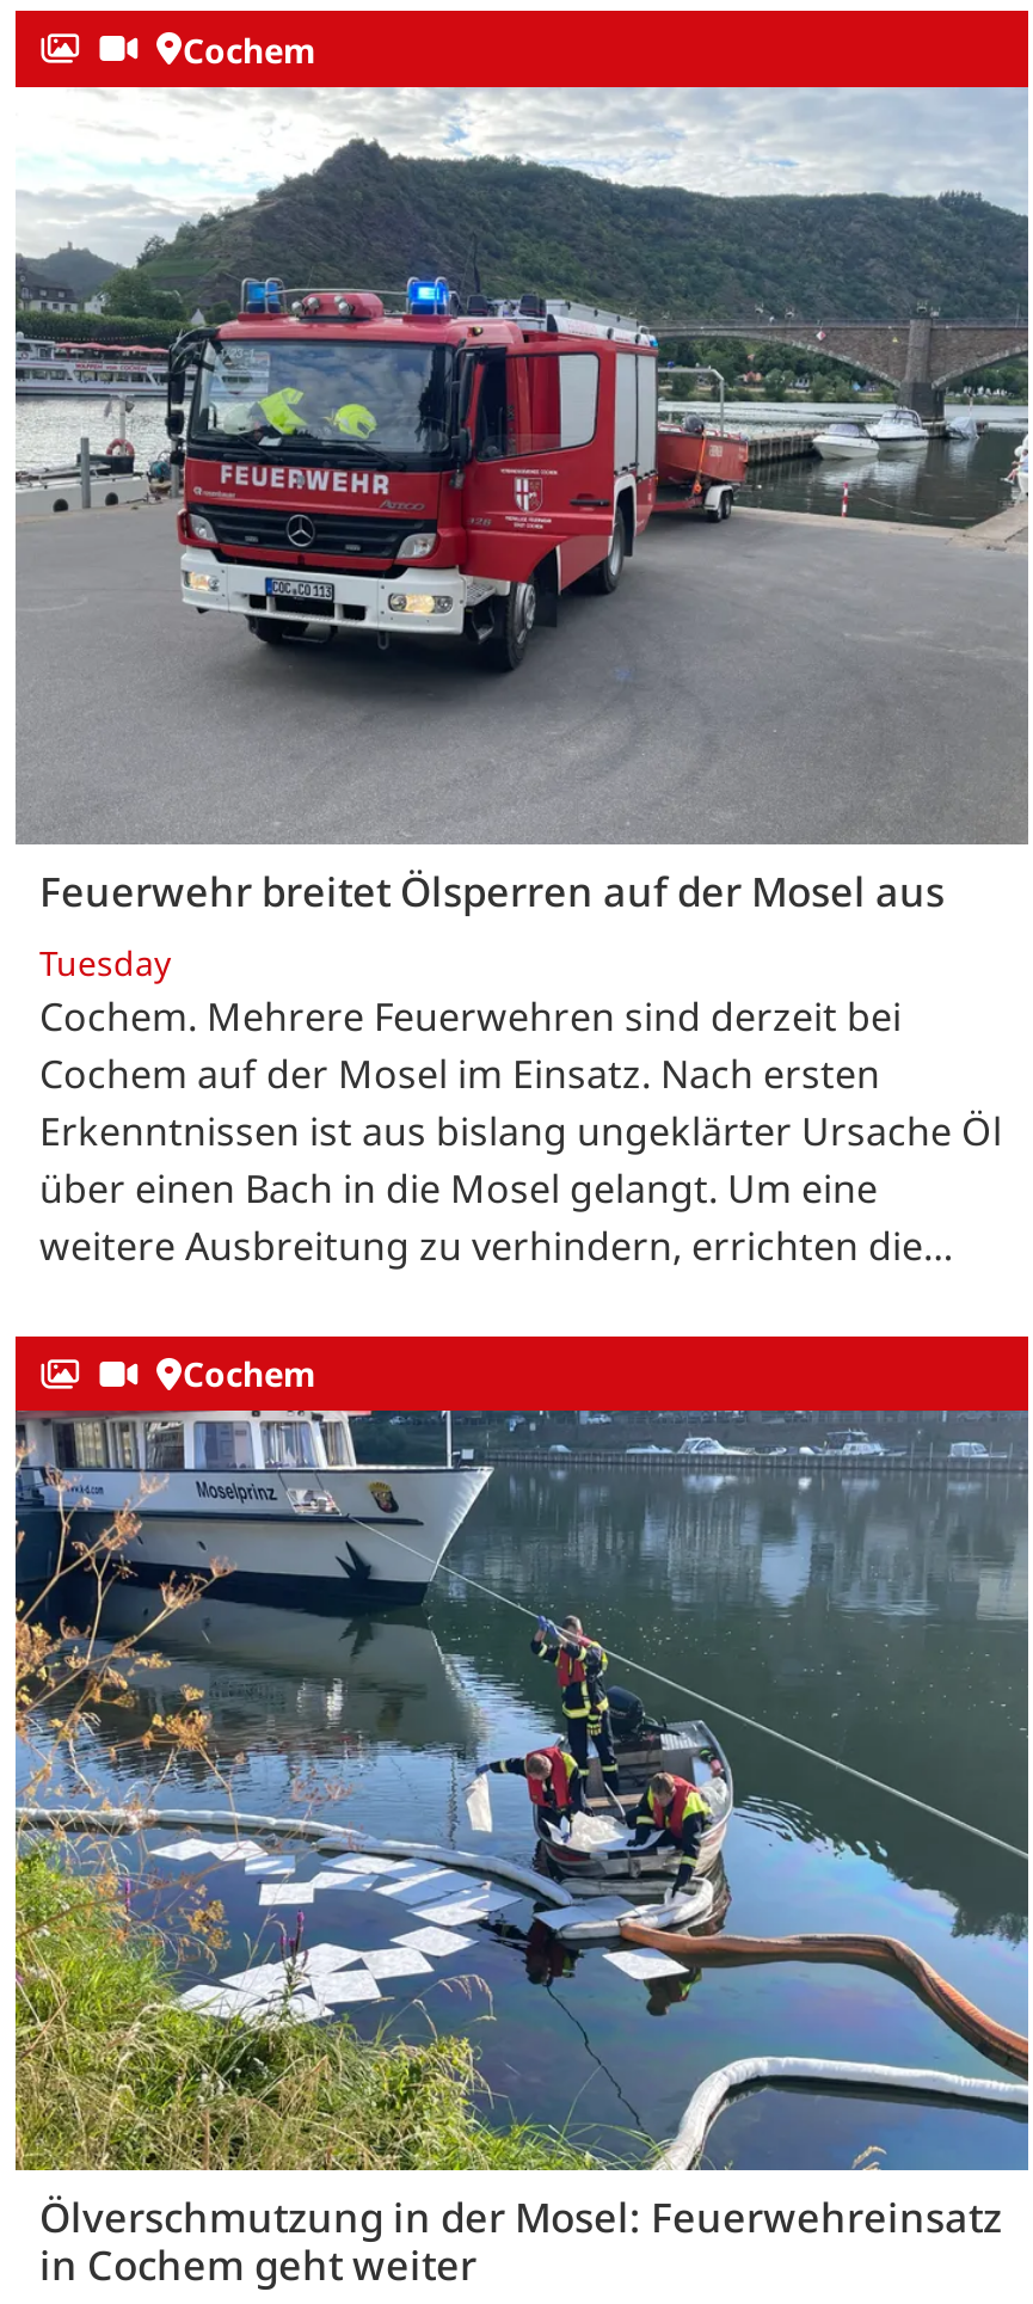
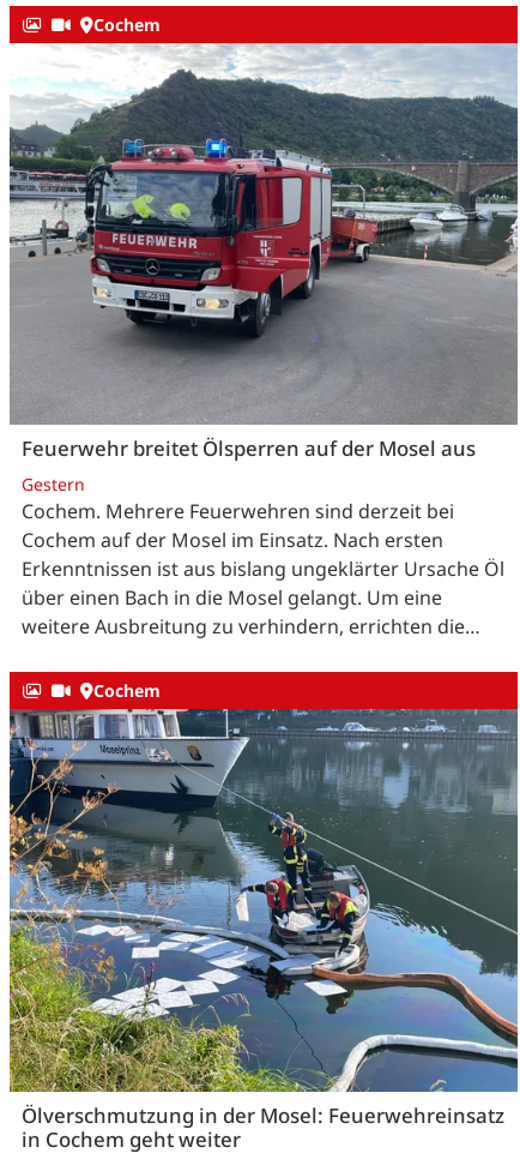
[39,939,171,984] Tuesday -> [22,473,85,495] Gestern

